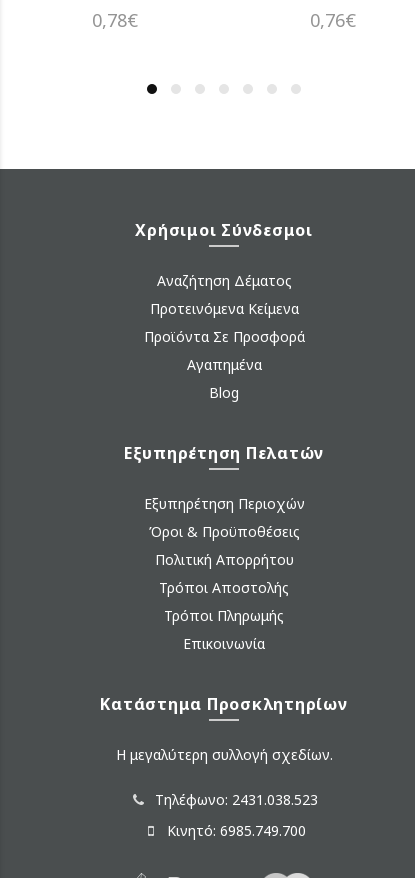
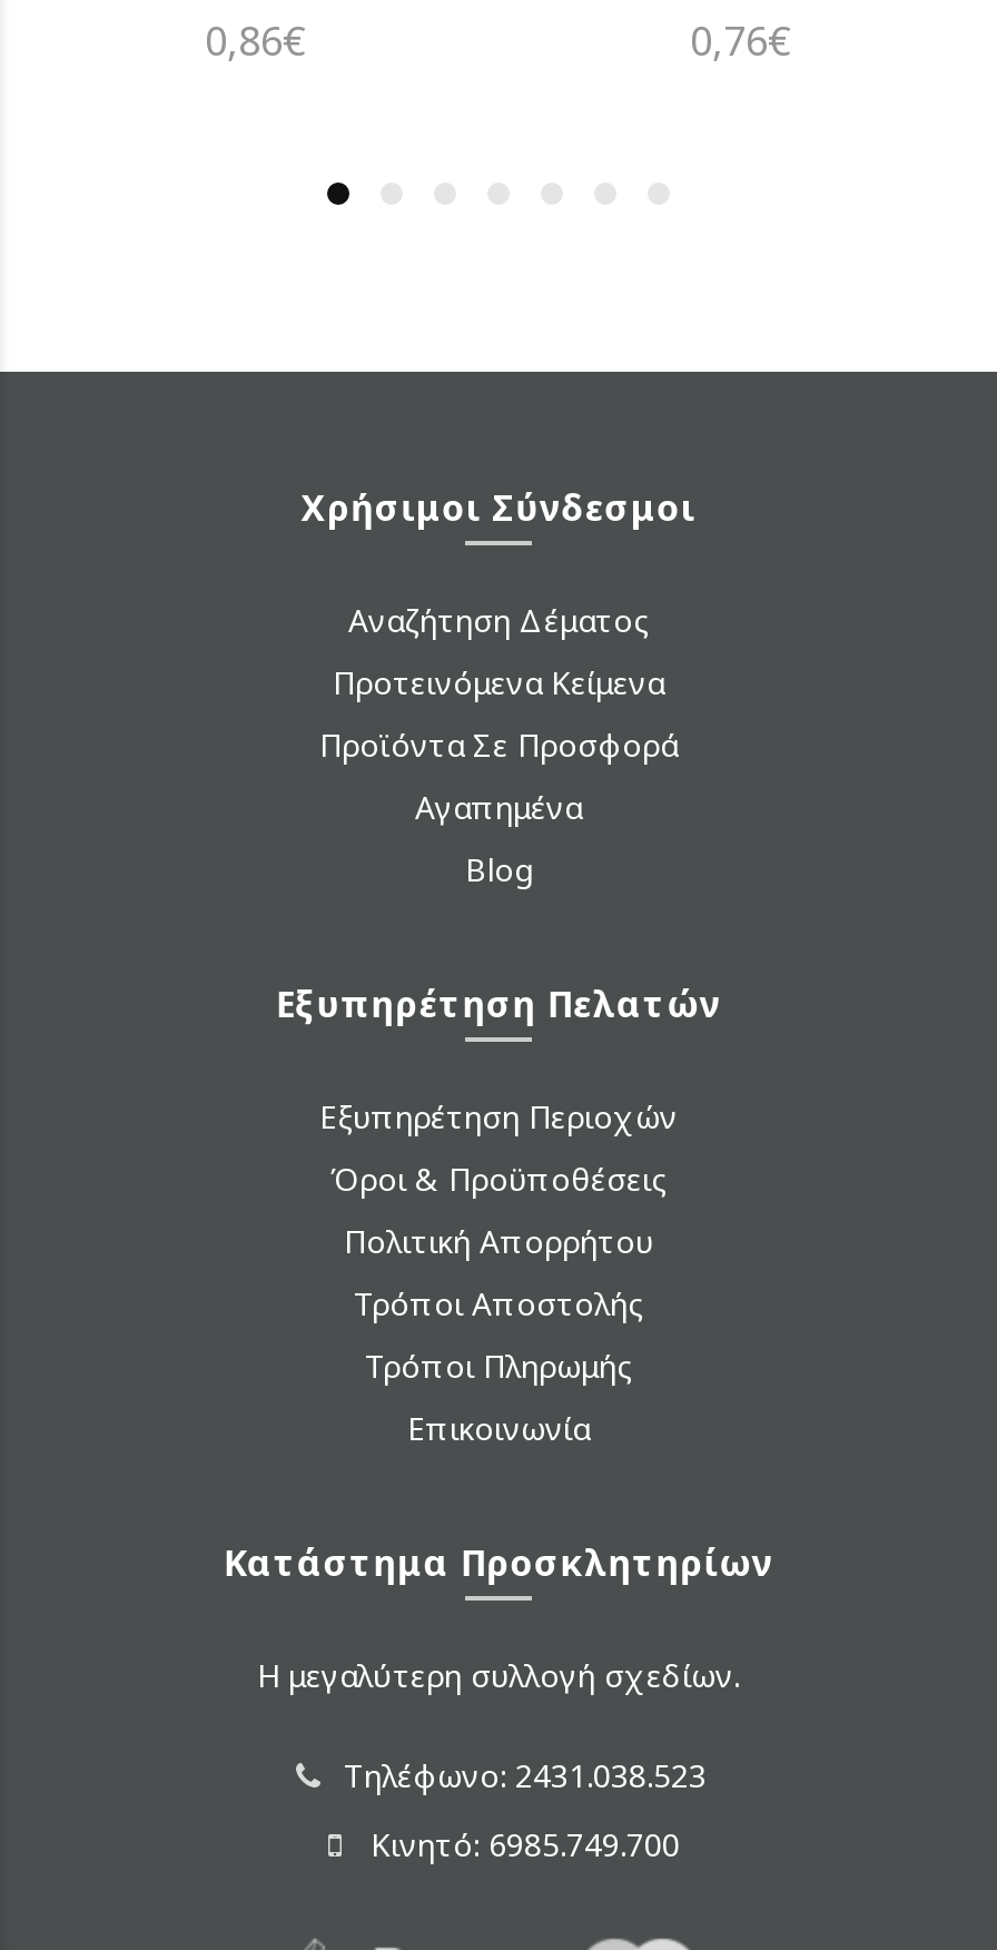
[92,8,138,32] 0,78€ -> [205,14,307,67] 0,86€

